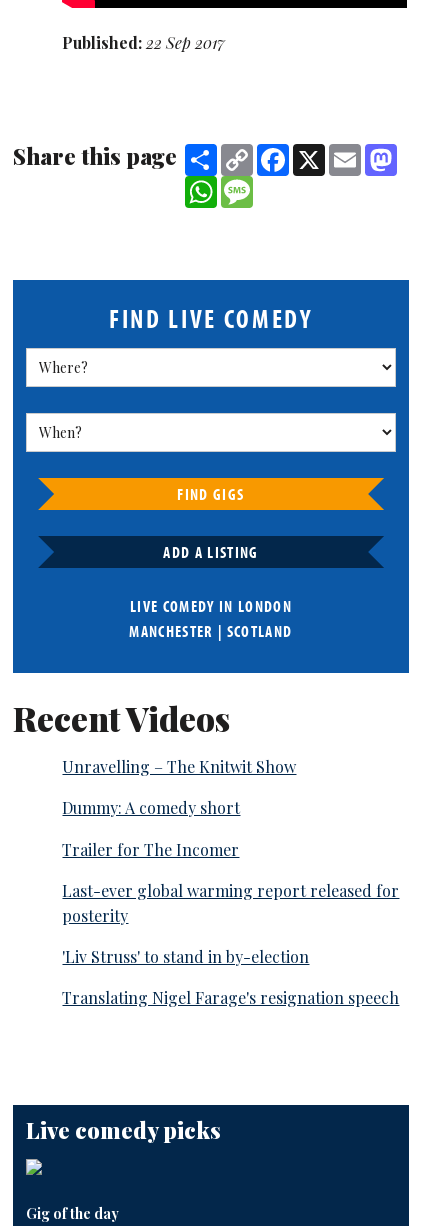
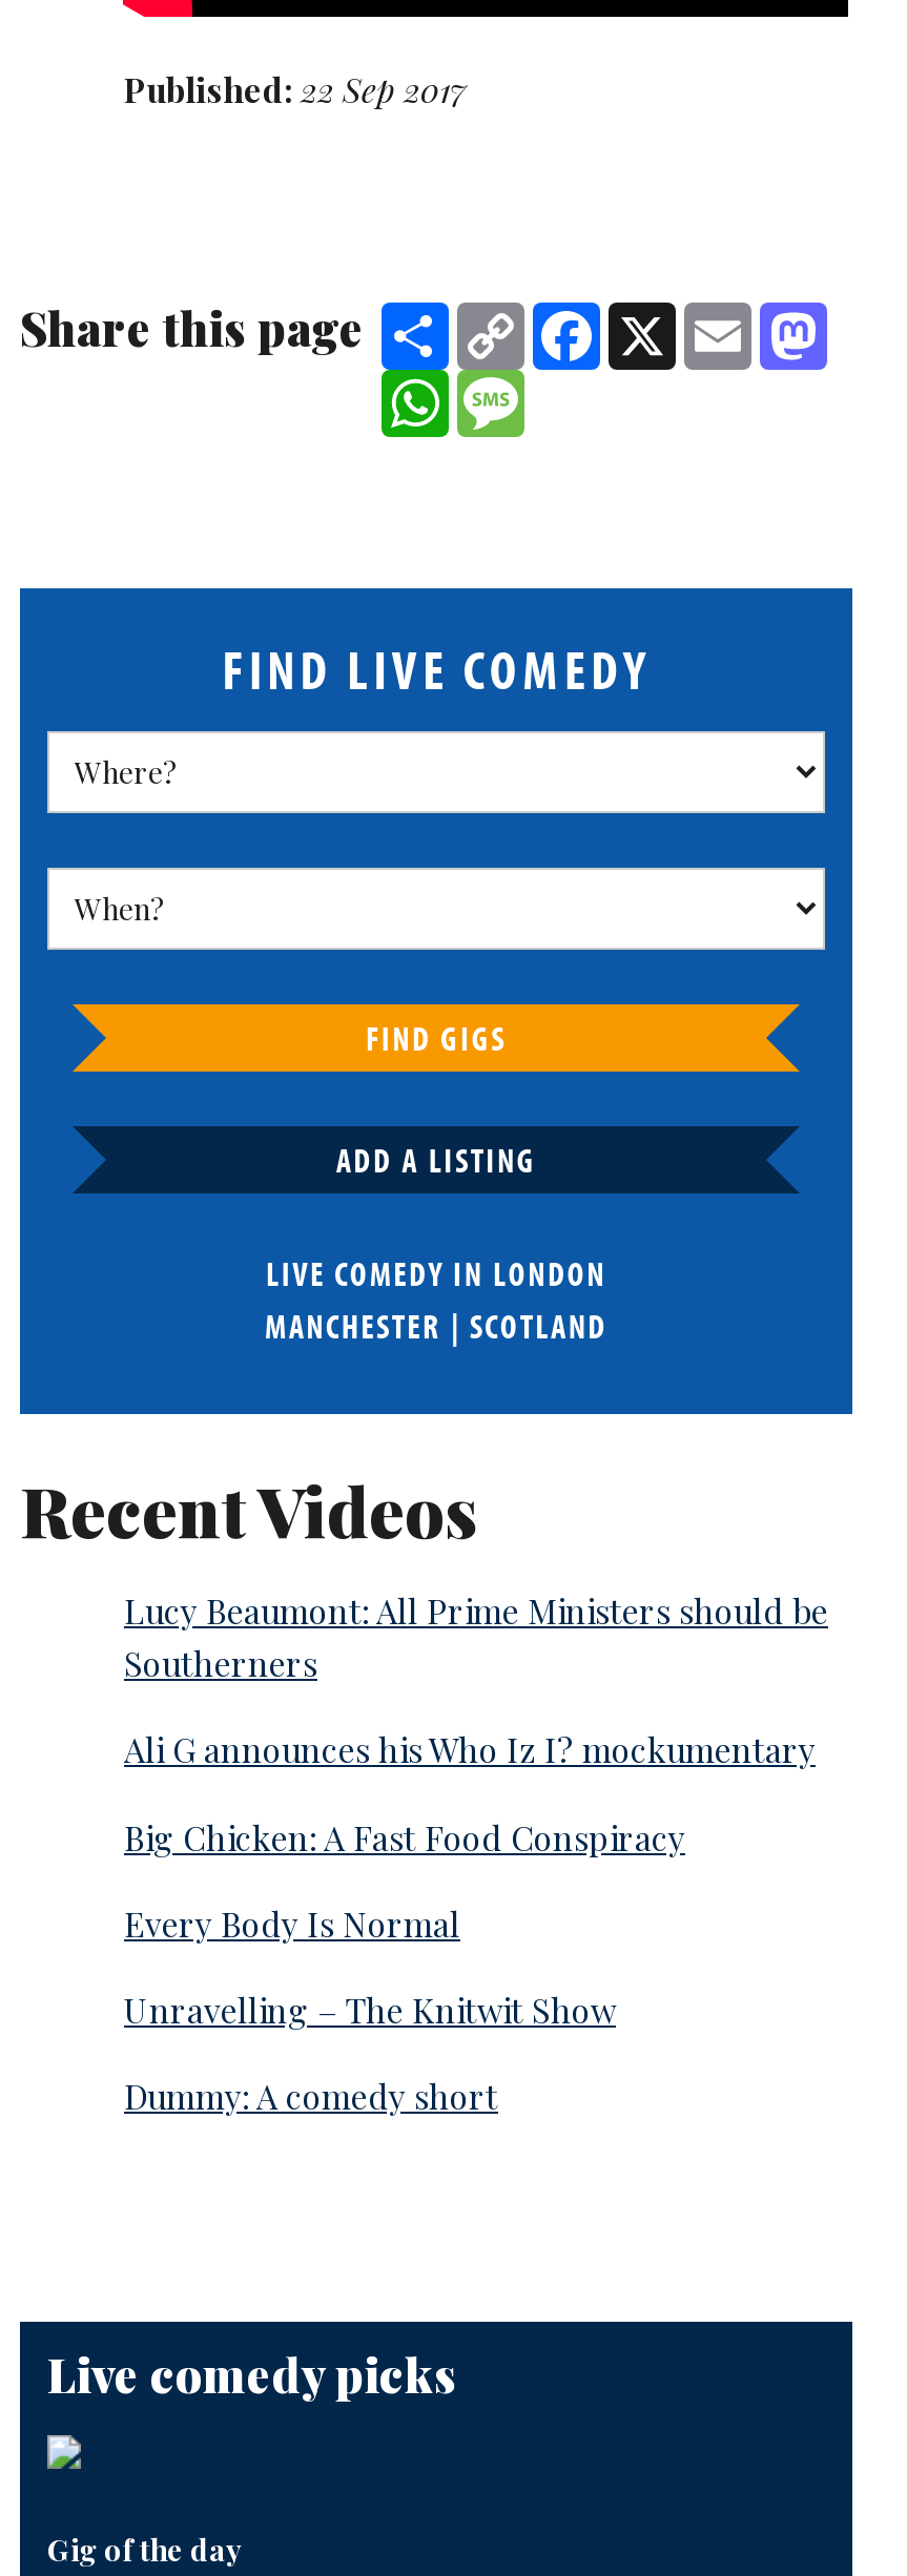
none -> [124,1589,828,1945] Lucy Beaumont: All Prime Ministers should be | Southerners | Ali G announces his Who Iz I? mockumentary | Big Chicken: A Fast Food Conspiracy | Every Body Is Normal
moved [62,756,296,818] -> [124,1988,616,2119]: Unravelling – The Knitwit Show | Dummy: A comedy short
[62,839,399,1008] Trailer for The Incomer | Last-ever global warming report released for | posterity | 'Liv Struss' to stand in by-election | Translating Nigel Farage's resignation speech -> none

